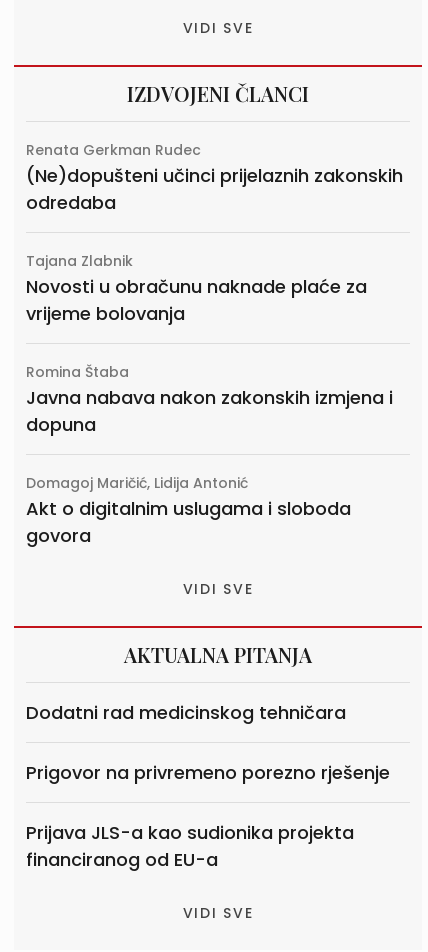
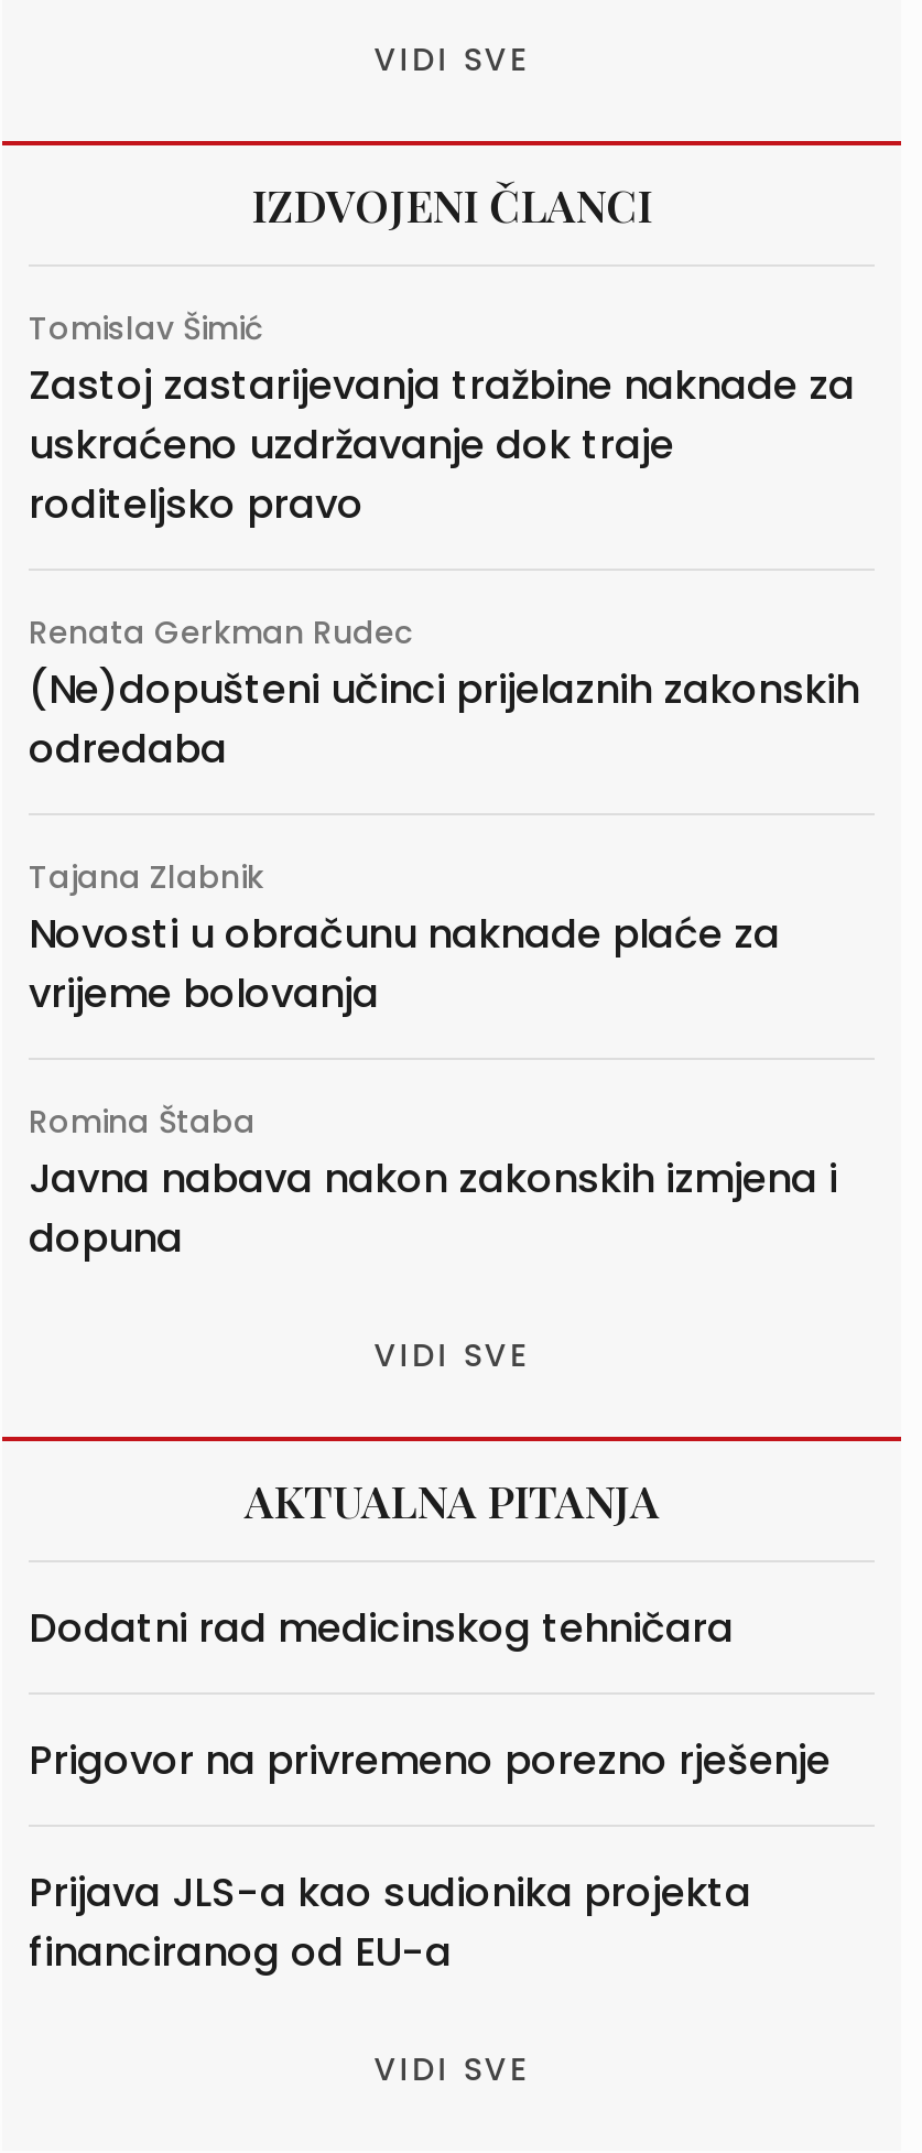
none -> [29,306,855,531] Tomislav Šimić | Zastoj zastarijevanja tražbine naknade za | uskraćeno uzdržavanje dok traje | roditeljsko pravo
moved [26,140,403,437] -> [29,610,859,1265]: Renata Gerkman Rudec | (Ne)dopušteni učinci prijelaznih zakonskih | odredaba | ... | Javna nabava nakon zakonskih izmjena i | dopuna
[26,473,351,548] Domagoj Maričić, Lidija Antonić | Akt o digitalnim uslugama i sloboda | govora -> none

